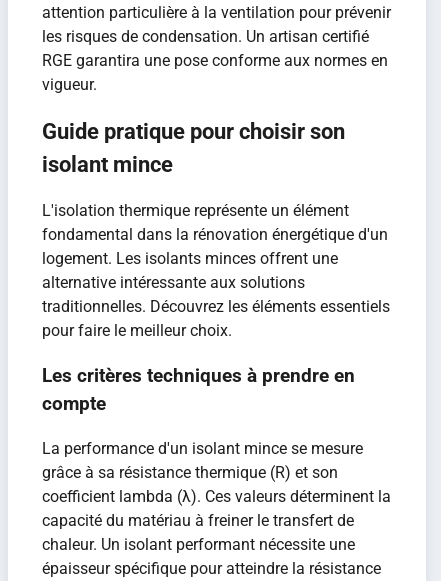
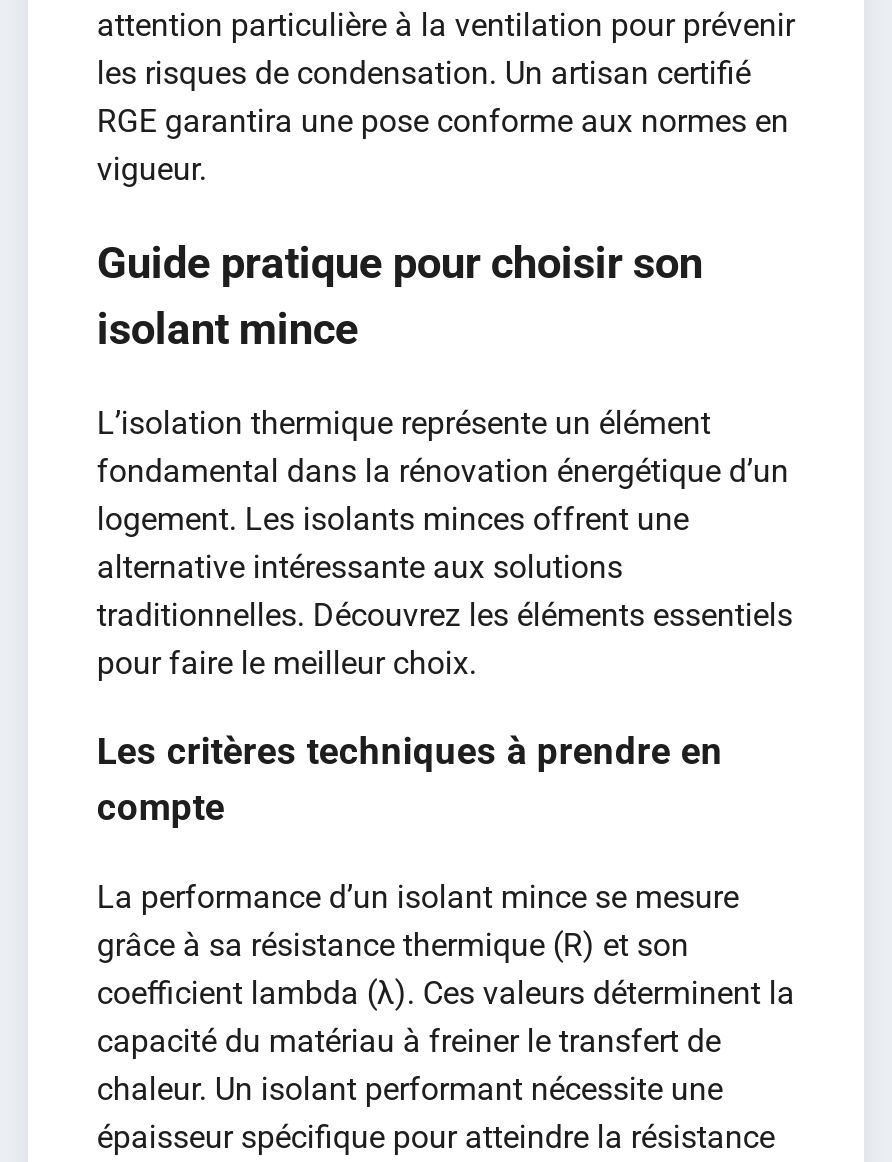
[42,201,349,220] L'isolation thermique représente un élément -> [97,403,711,441] L’isolation thermique représente un élément
[42,225,388,244] fondamental dans la rénovation énergétique d'un -> [97,451,789,489] fondamental dans la rénovation énergétique d’un
[42,439,363,458] La performance d'un isolant mince se mesure -> [97,878,739,916] La performance d’un isolant mince se mesure

